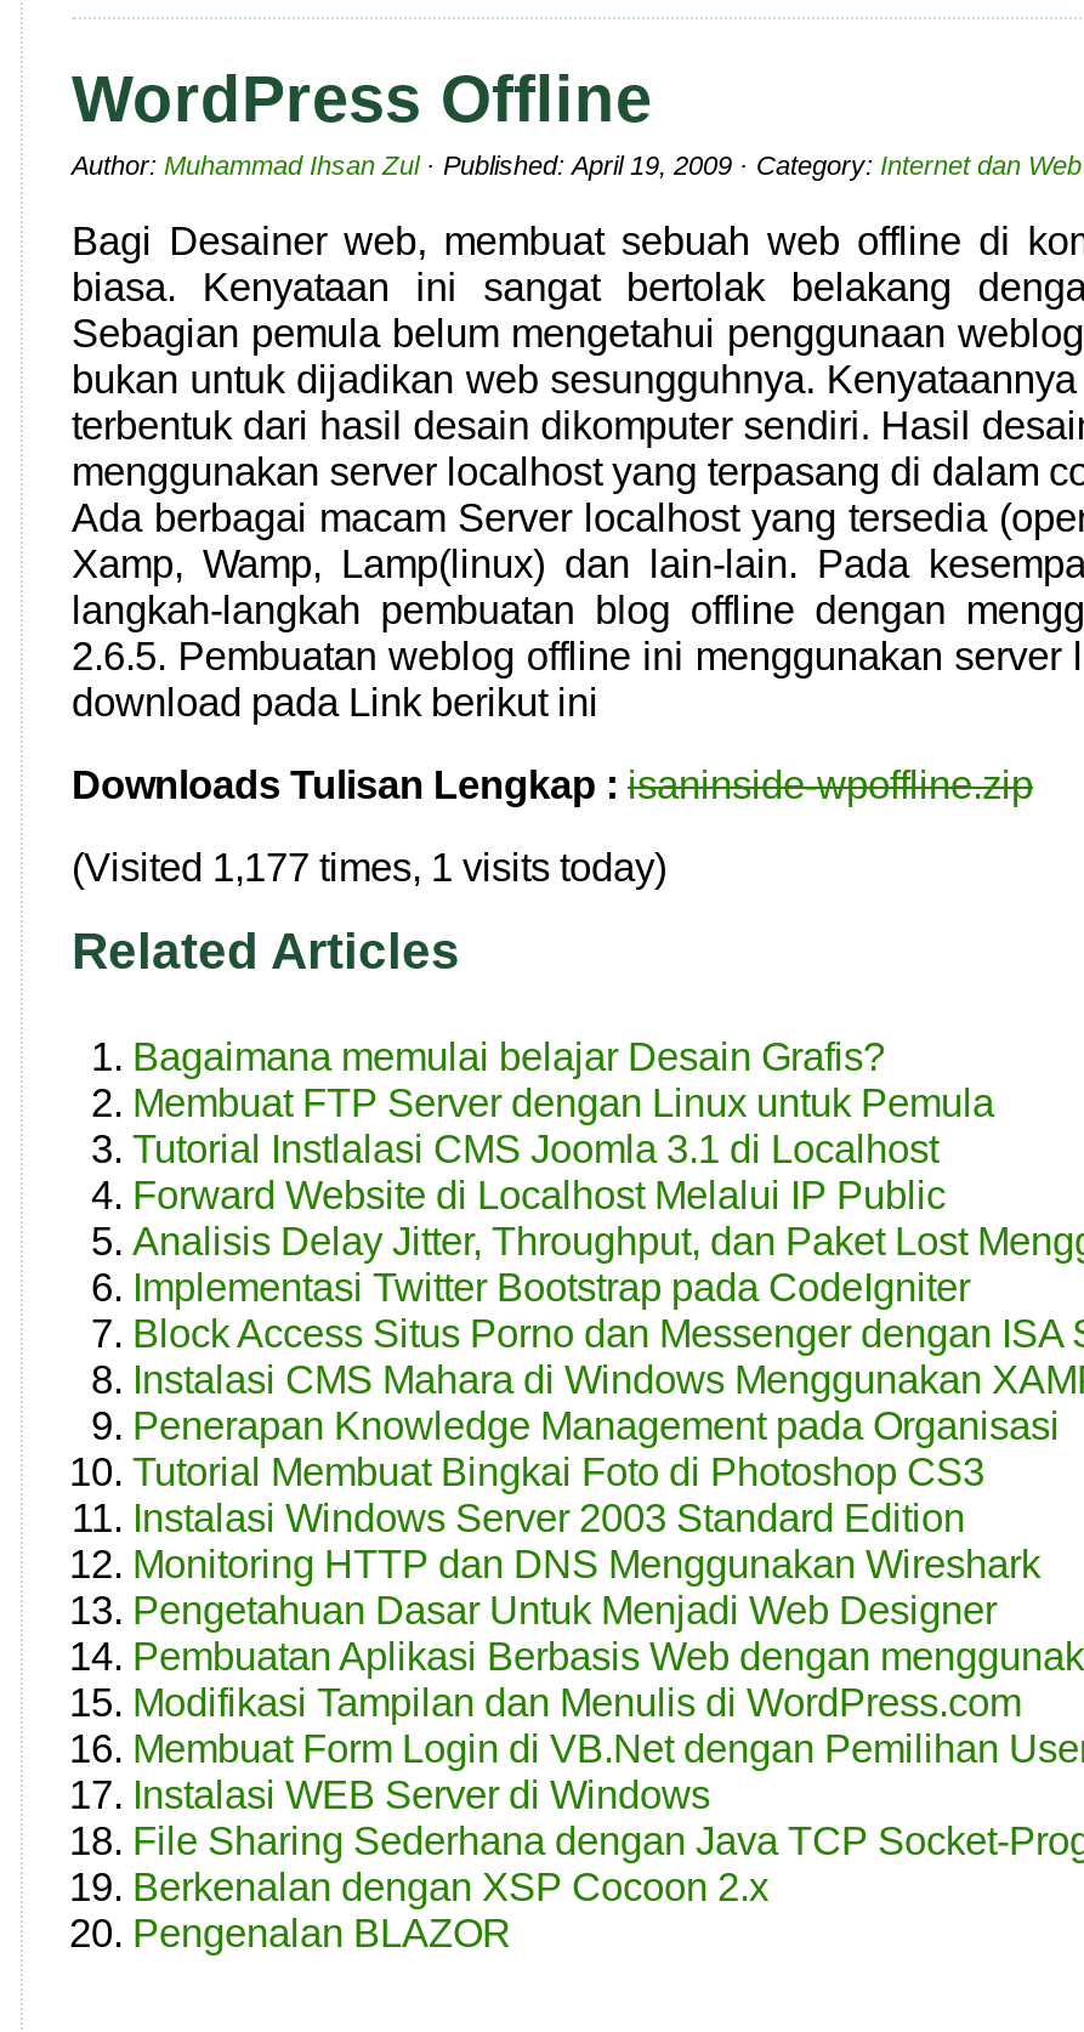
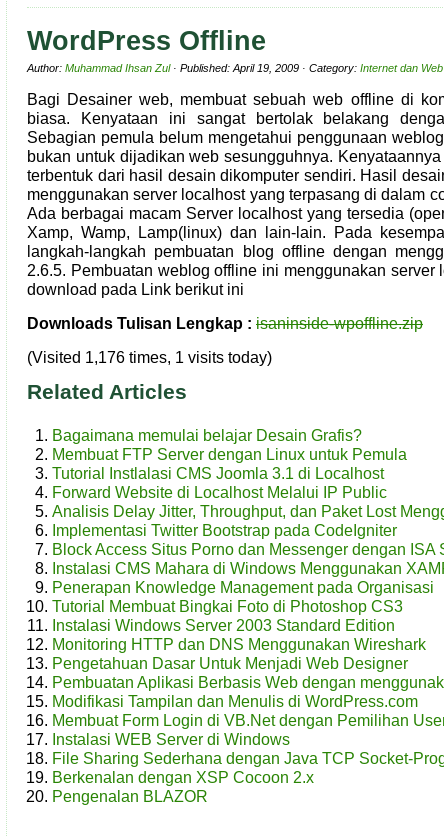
[72,845,666,889] (Visited 1,177 times, 1 visits today) -> [27,348,272,366] (Visited 1,176 times, 1 visits today)

